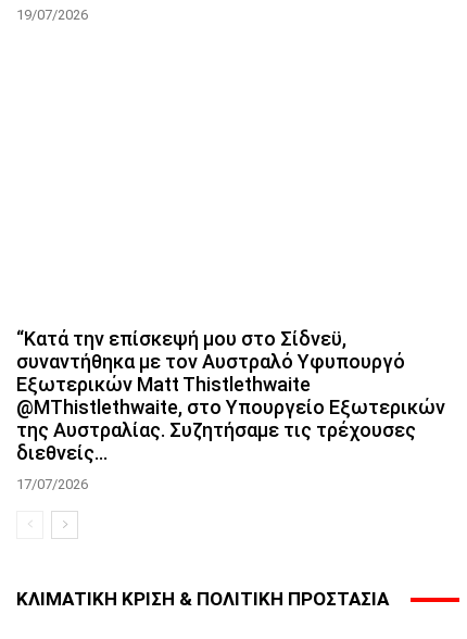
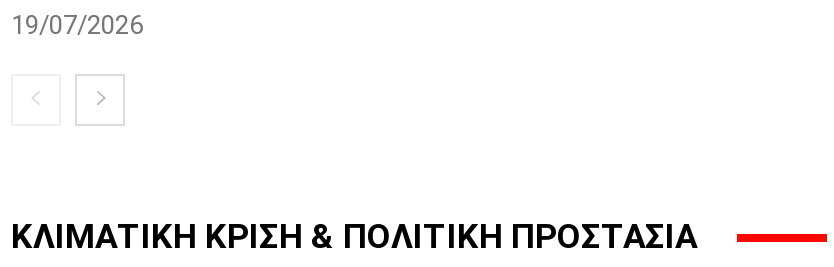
[16,328,445,493] “Κατά την επίσκεψή μου στο Σίδνεϋ, | συναντήθηκα με τον Αυστραλό Υφυπουργό | Εξωτερικών Matt Thistlethwaite | @MThistlethwaite, στο Υπουργείο Εξωτερικών | της Αυστραλίας. Συζητήσαμε τις τρέχουσες | διεθνείς... | 17/07/2026 -> none

